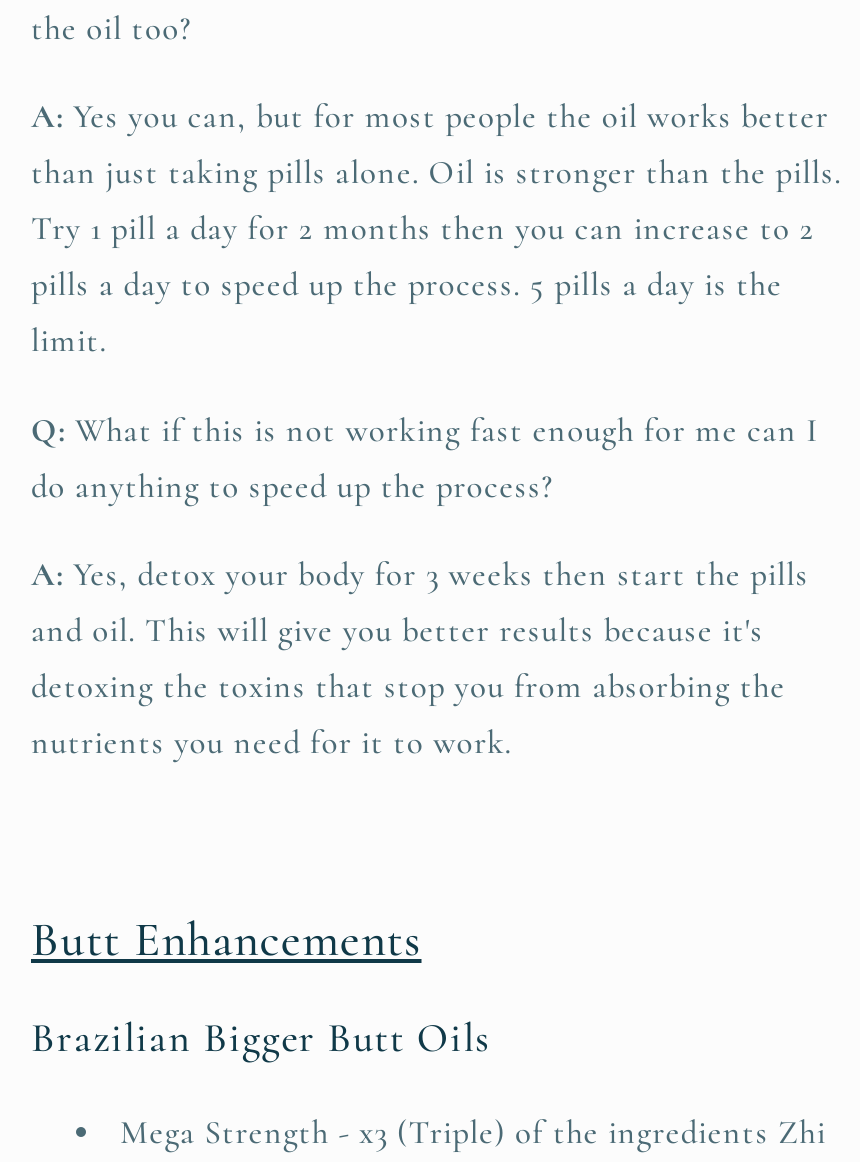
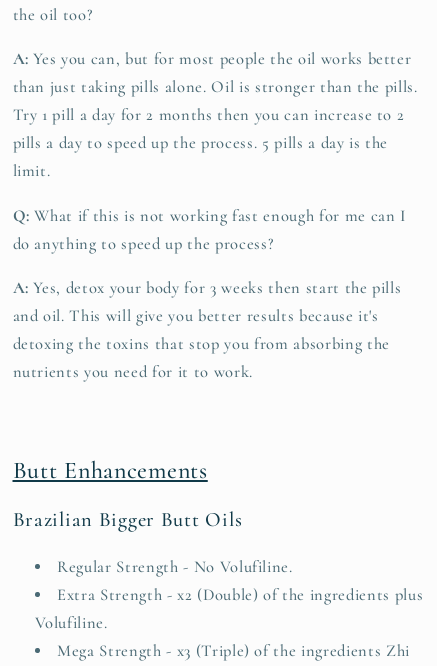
none -> [34,557,423,633] Regular Strength - No Volufiline. | Extra Strength - x2 (Double) of the ingredients plus | Volufiline.

